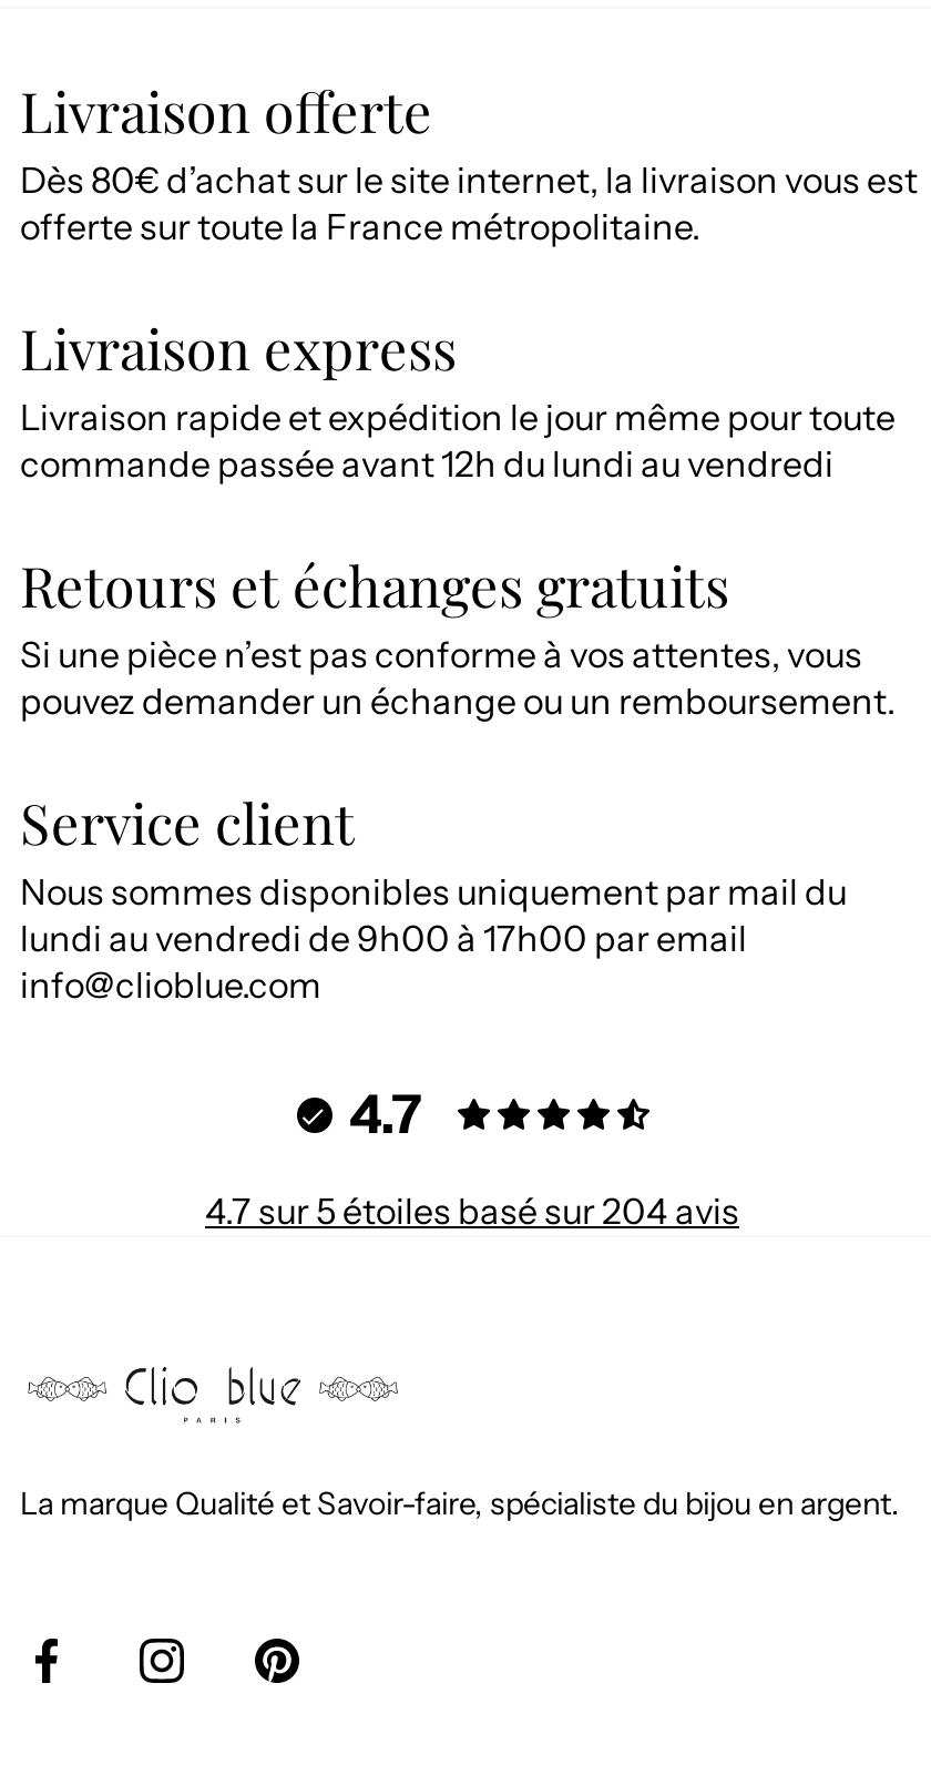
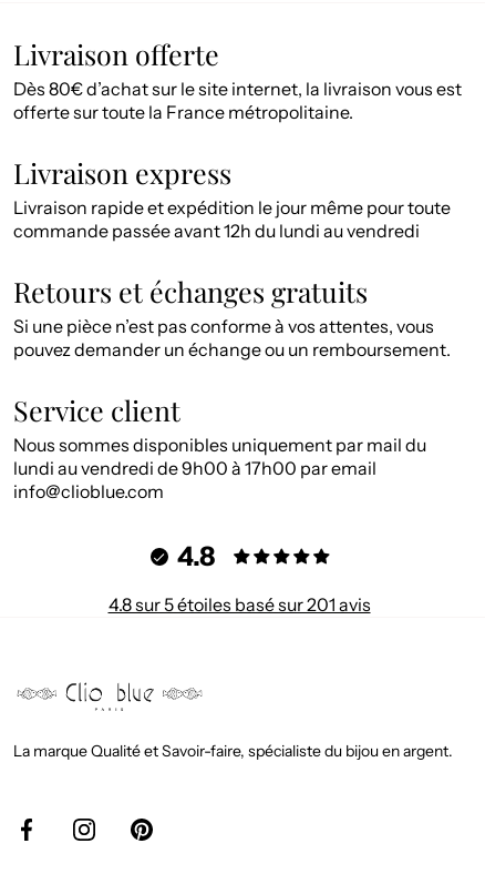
[349,1083,422,1147] 4.7 -> [177,540,215,573] 4.8
[205,1188,739,1232] 4.7 sur 5 étoiles basé sur 204 avis -> [108,593,370,615] 4.8 sur 5 étoiles basé sur 201 avis

